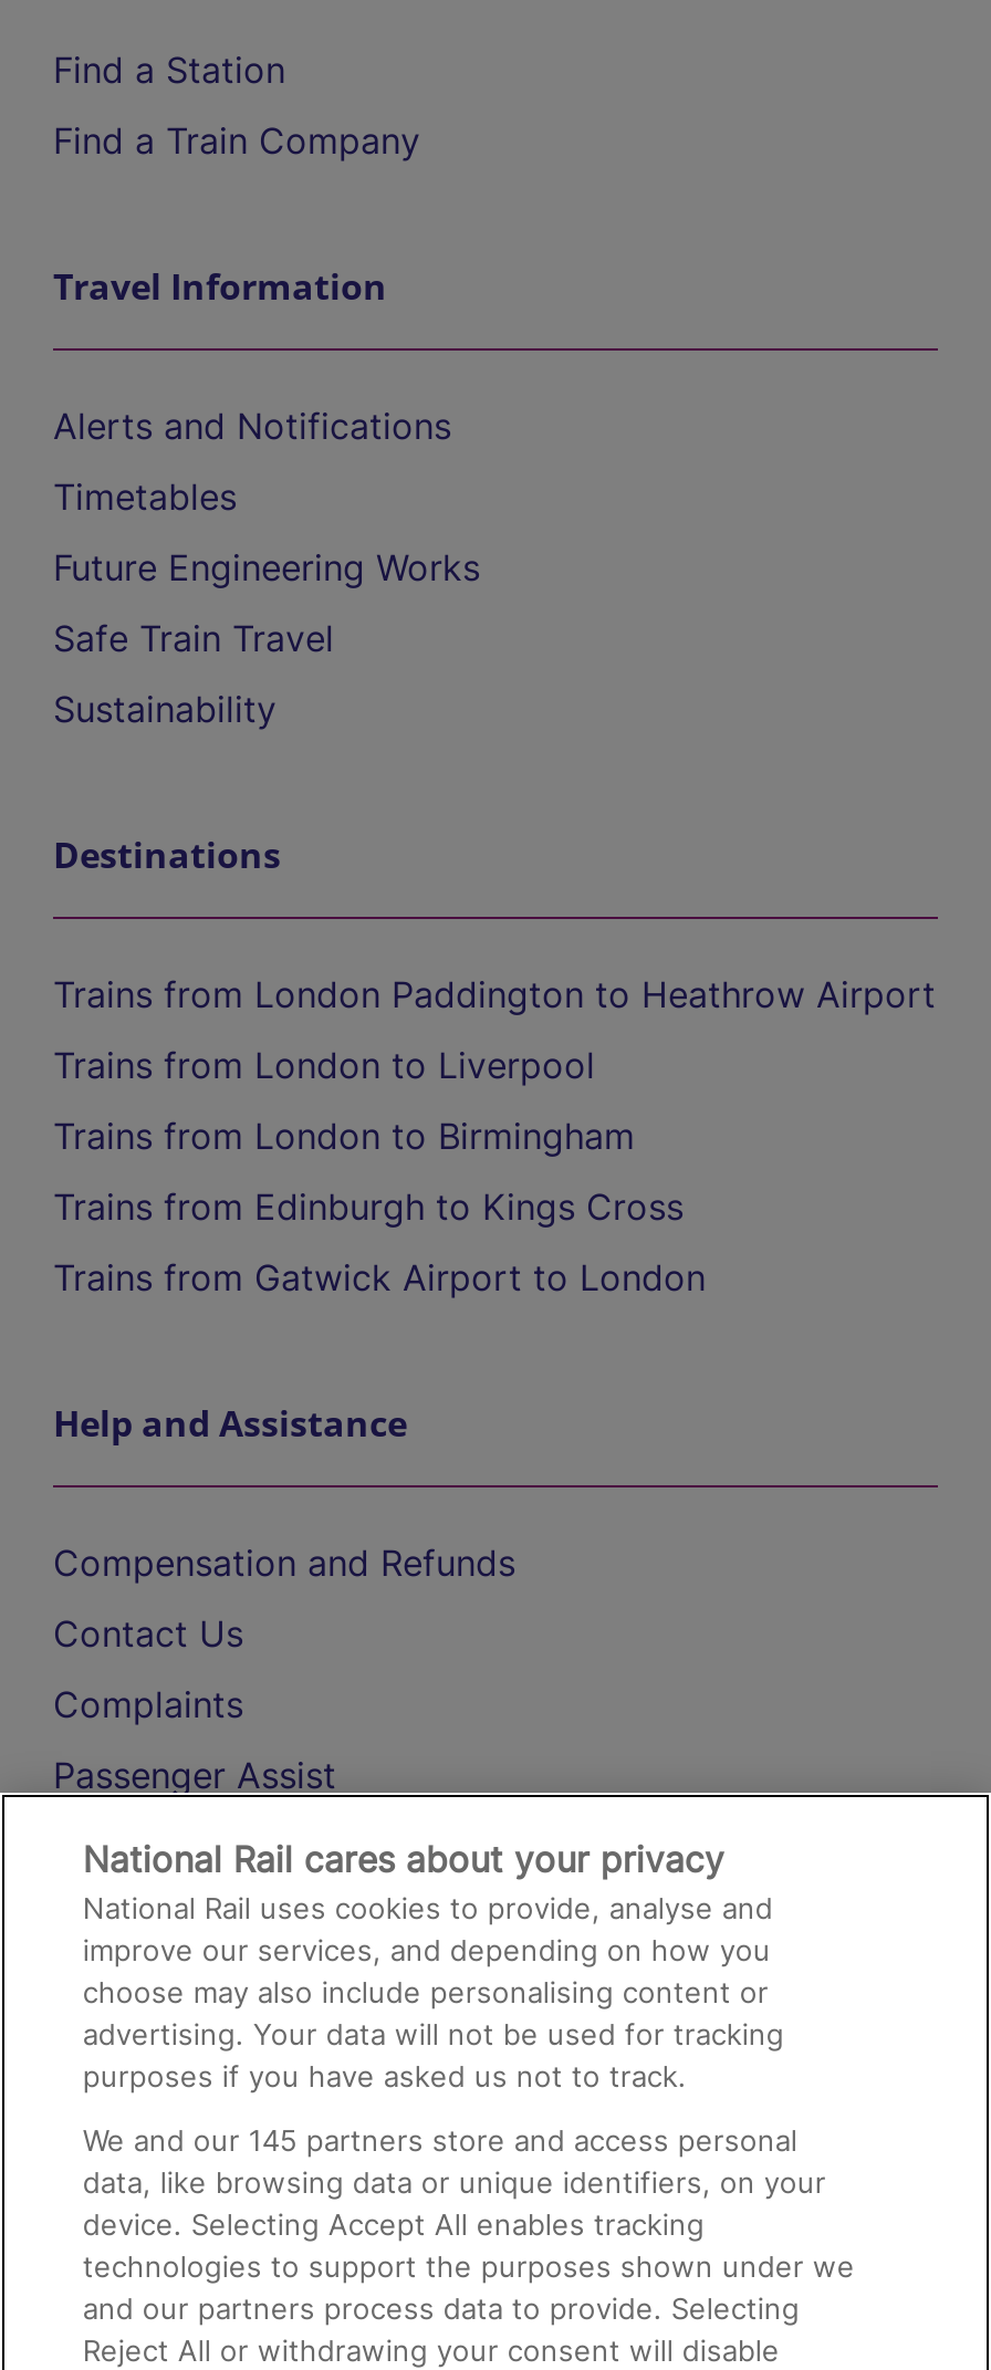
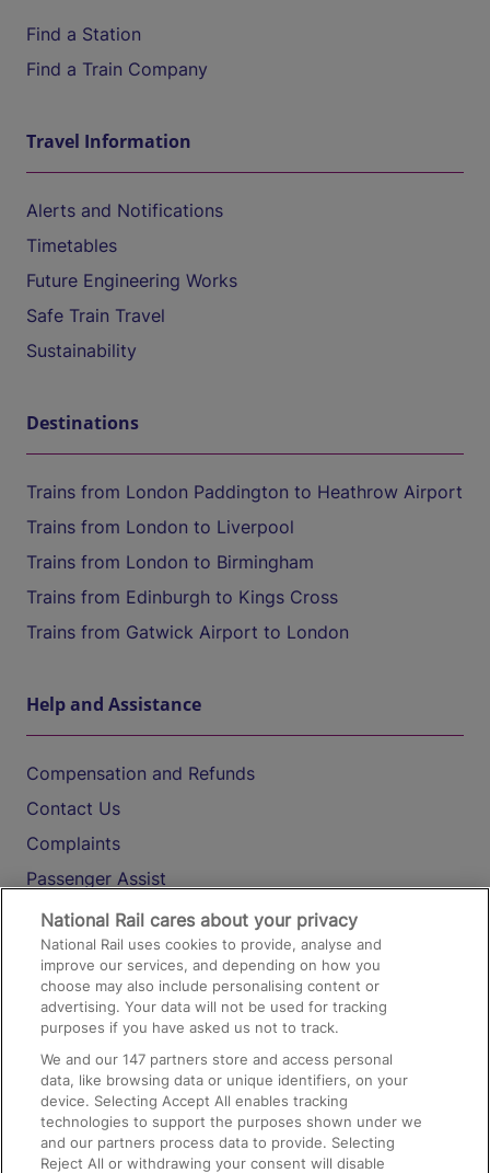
[83,2122,797,2158] We and our 145 partners store and access personal -> [41,1050,393,1068] We and our 147 partners store and access personal

